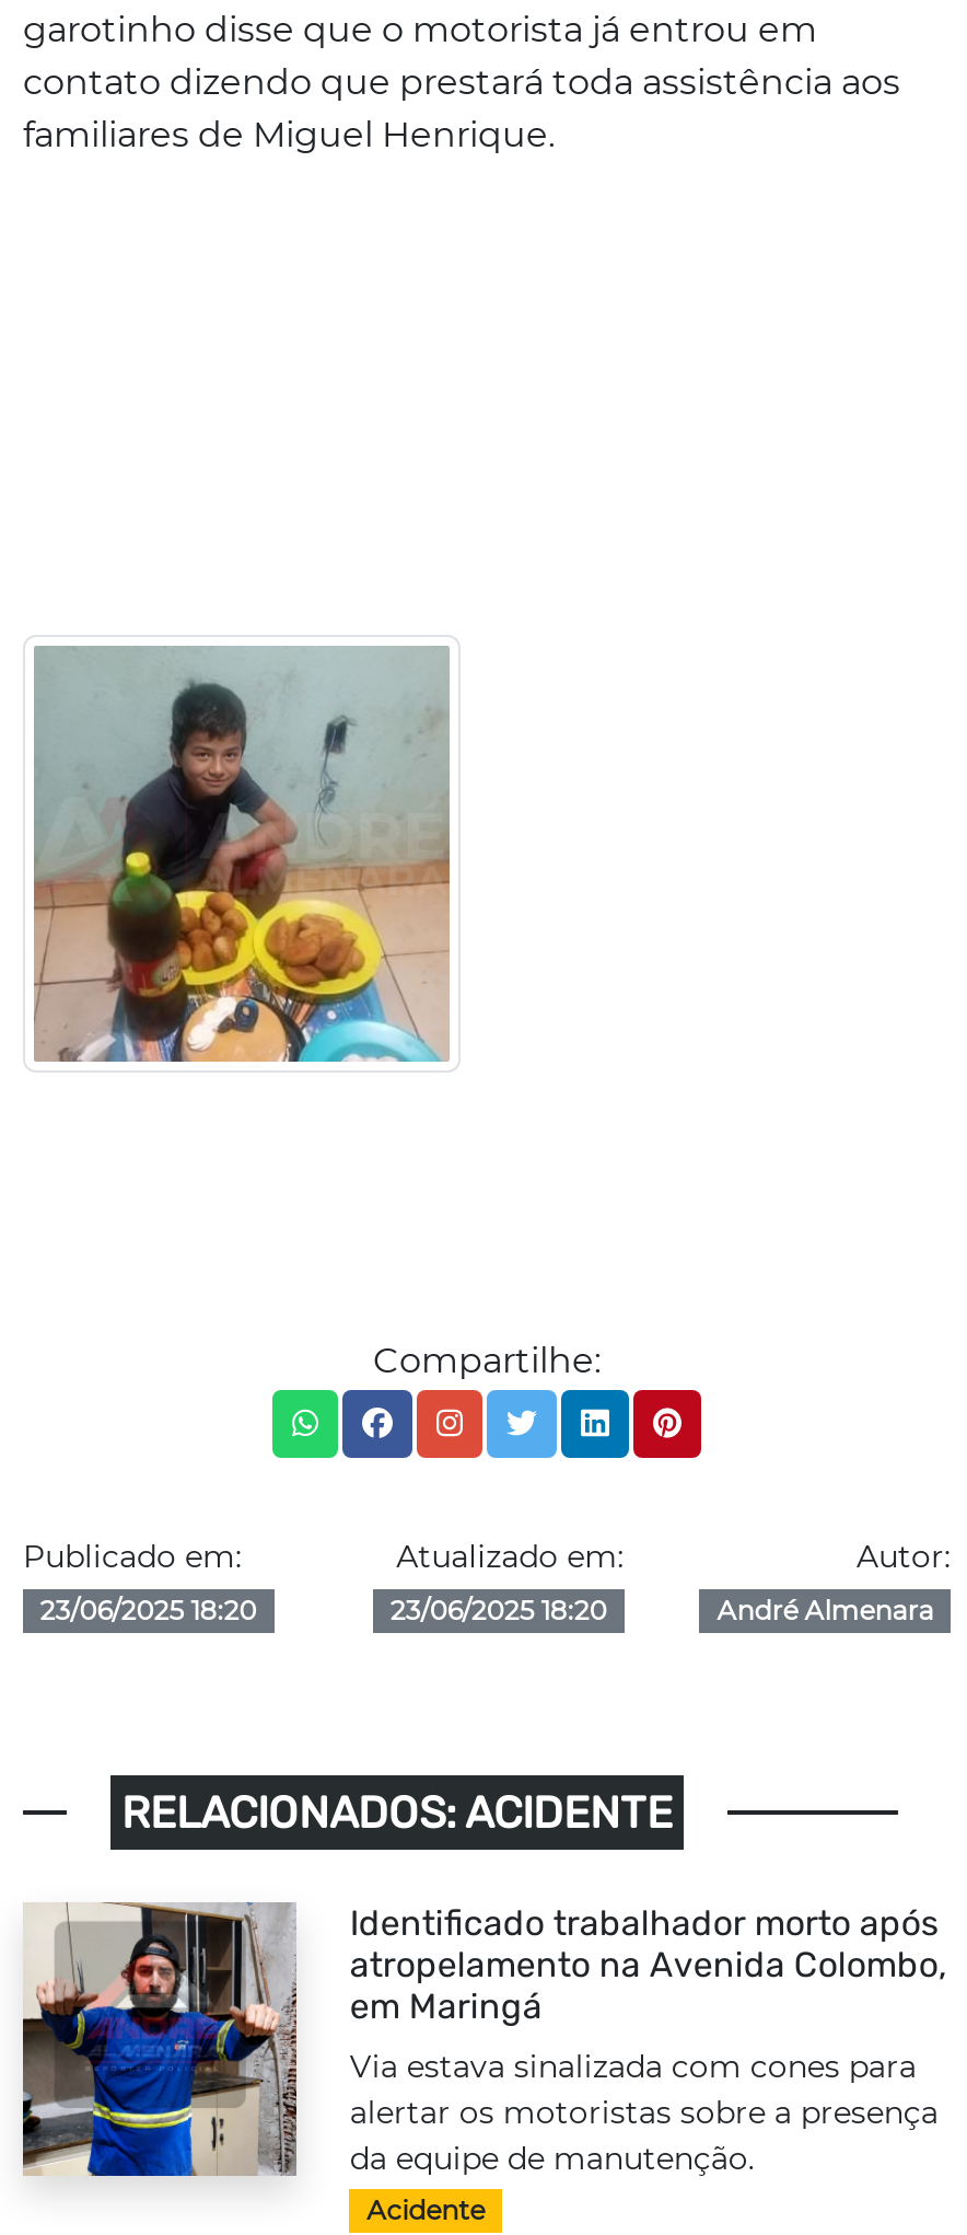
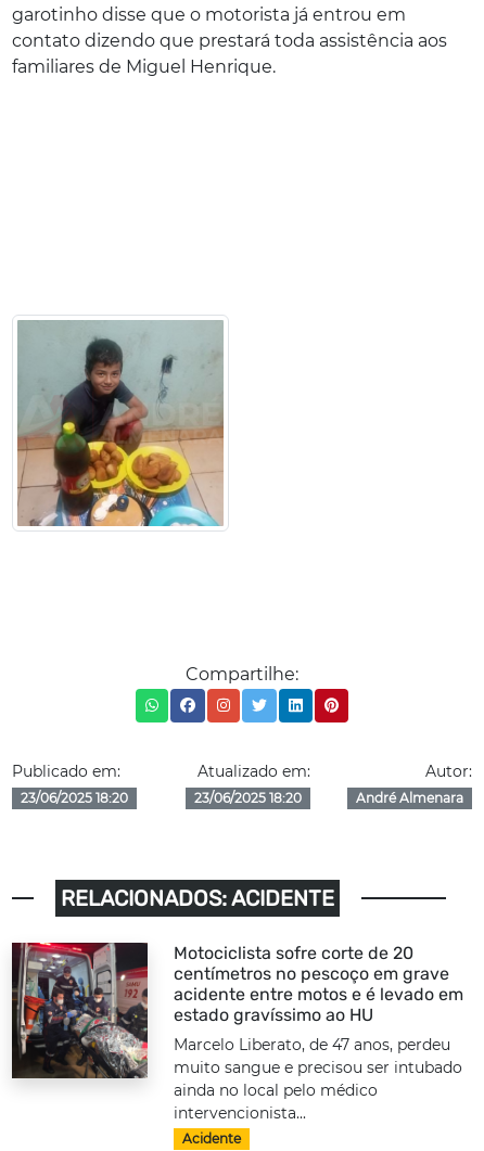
[21,1902,947,2178] [image] | Identificado trabalhador morto após | atropelamento na Avenida Colombo, | em Maringá -> [11,942,464,1079] [image] | Motociclista sofre corte de 20 | centímetros no pescoço em grave | acidente entre motos e é levado em | estado gravíssimo ao HU
[350,2047,938,2178] Via estava sinalizada com cones para | alertar os motoristas sobre a presença | da equipe de manutenção. -> [174,1035,463,1123] Marcelo Liberato, de 47 anos, perdeu | muito sangue e precisou ser intubado | ainda no local pelo médico | intervencionista...

